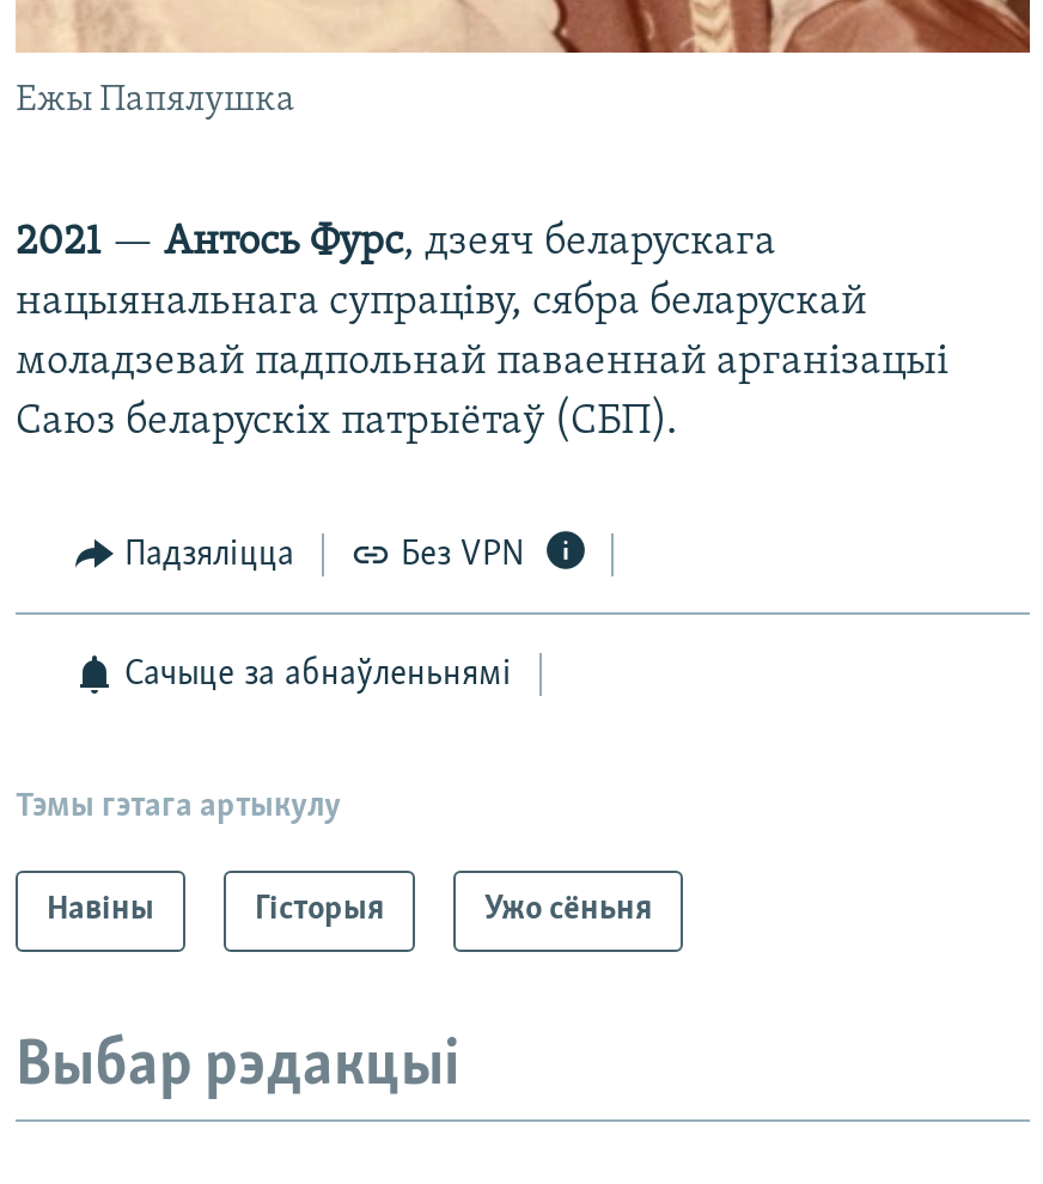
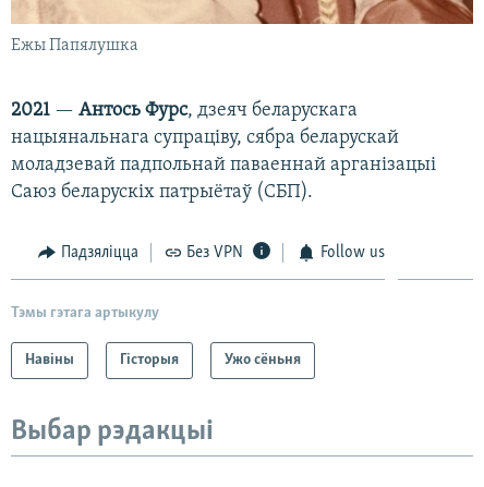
[124,655,512,693] Сачыце за абнаўленьнямі -> [320,244,384,261] Follow us

